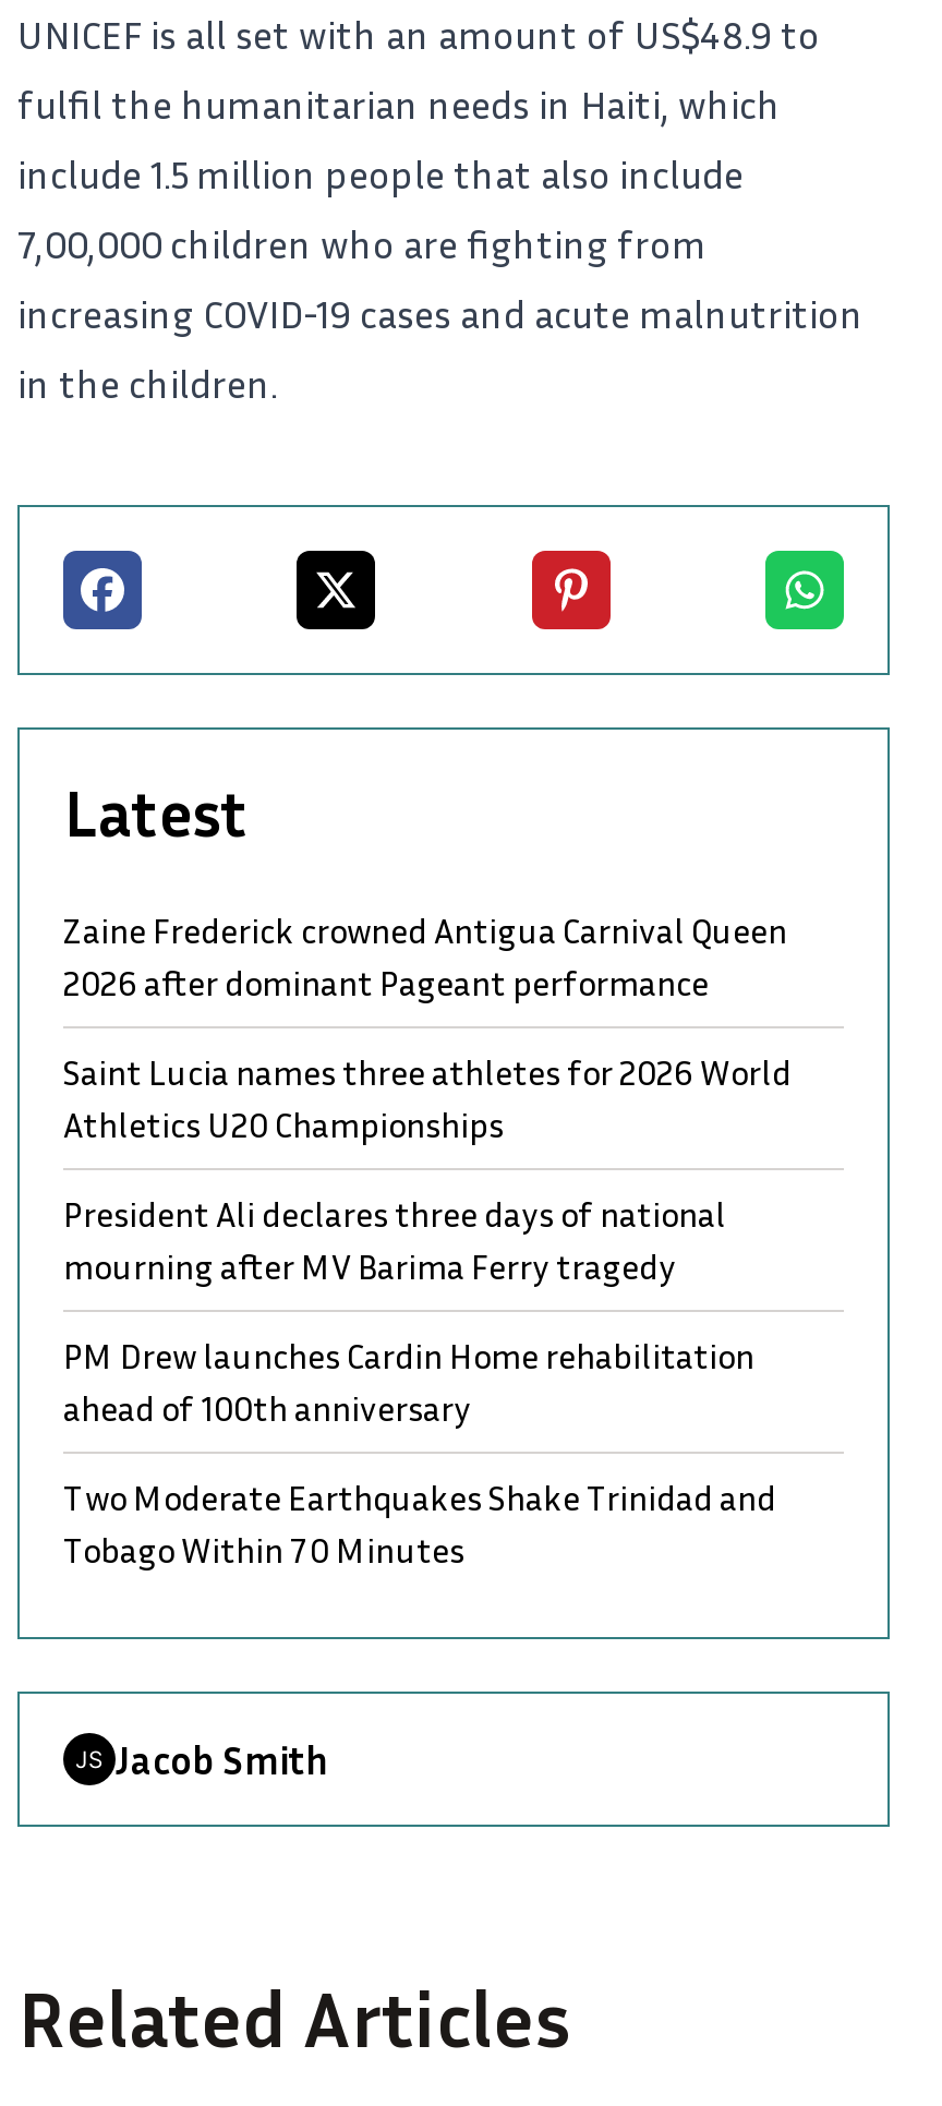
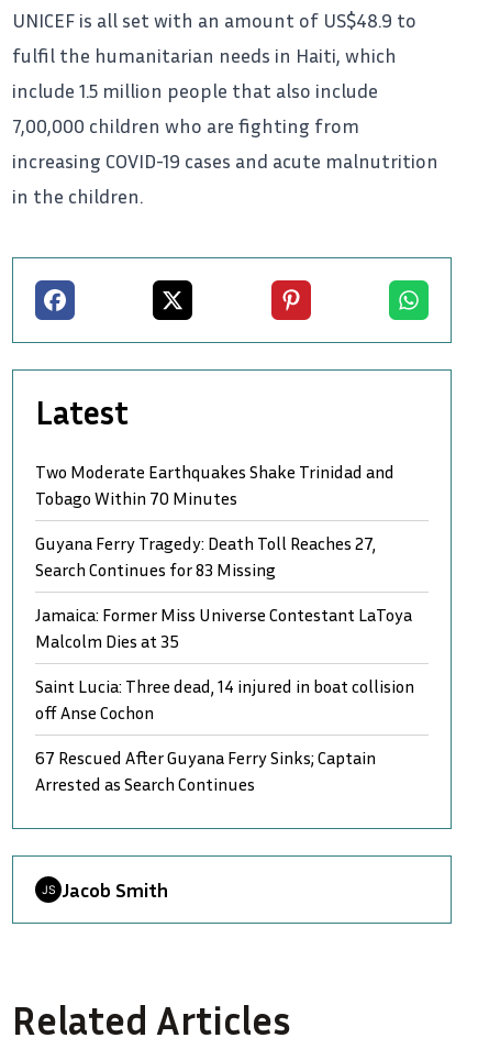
[63,909,792,1430] Zaine Frederick crowned Antigua Carnival Queen | 2026 after dominant Pageant performance | Saint Lucia names three athletes for 2026 World | Athletics U20 Championships | President Ali declares three days of national | mourning after MV Barima Ferry tragedy | PM Drew launches Cardin Home rehabilitation | ahead of 100th anniversary -> none
moved [63,1476,776,1572] -> [35,461,394,509]: Two Moderate Earthquakes Shake Trinidad and | Tobago Within 70 Minutes
none -> [35,532,414,795] Guyana Ferry Tragedy: Death Toll Reaches 27, | Search Continues for 83 Missing | Jamaica: Former Miss Universe Contestant LaToya | Malcolm Dies at 35 | Saint Lucia: Three dead, 14 injured in boat collision | off Anse Cochon | 67 Rescued After Guyana Ferry Sinks; Captain | Arrested as Search Continues

